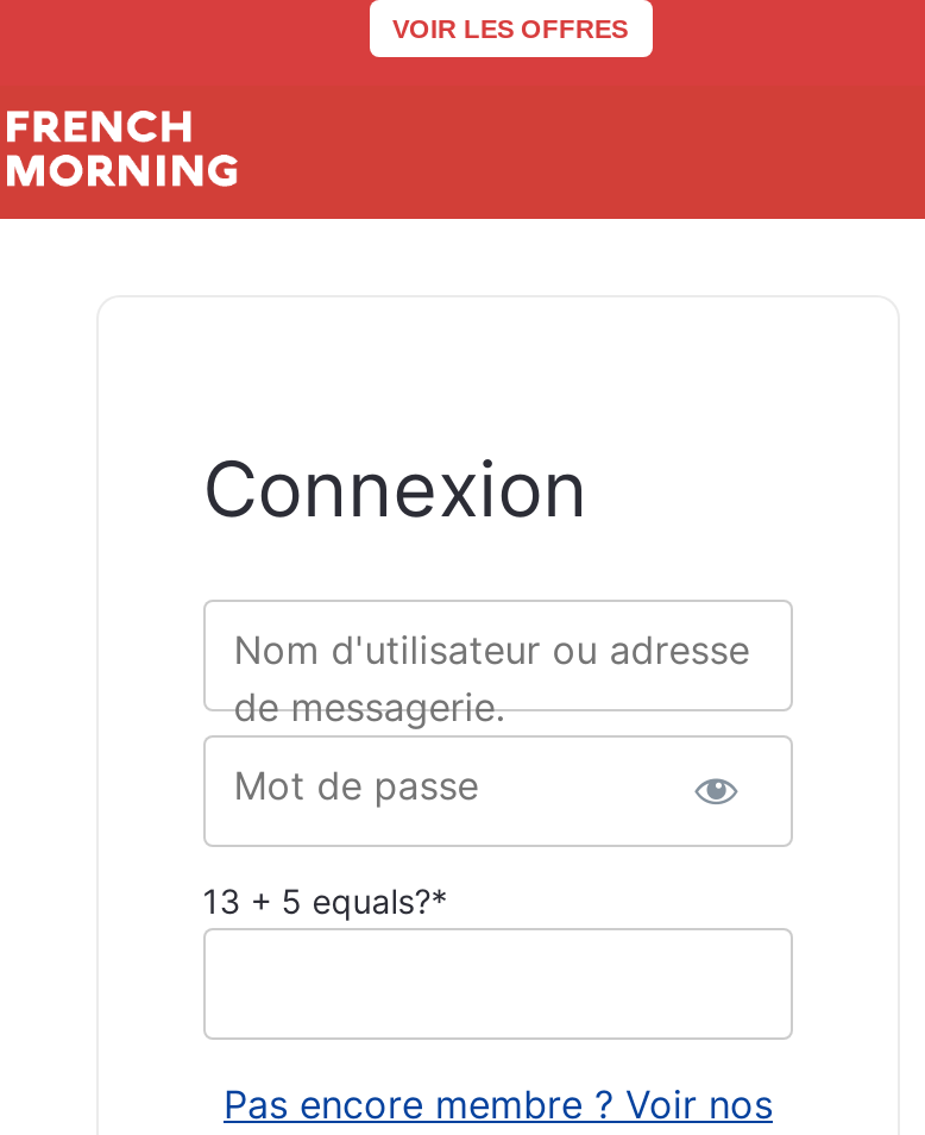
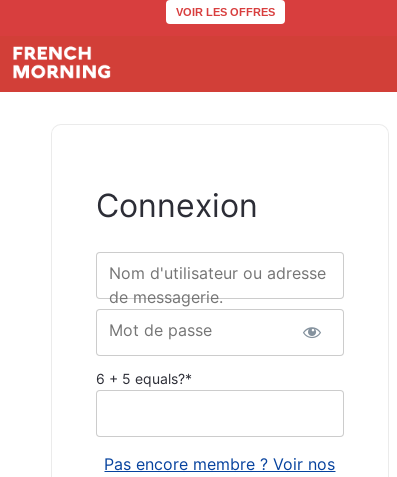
[203,880,448,921] 13 + 5 equals?* -> [96,370,192,387] 6 + 5 equals?*

